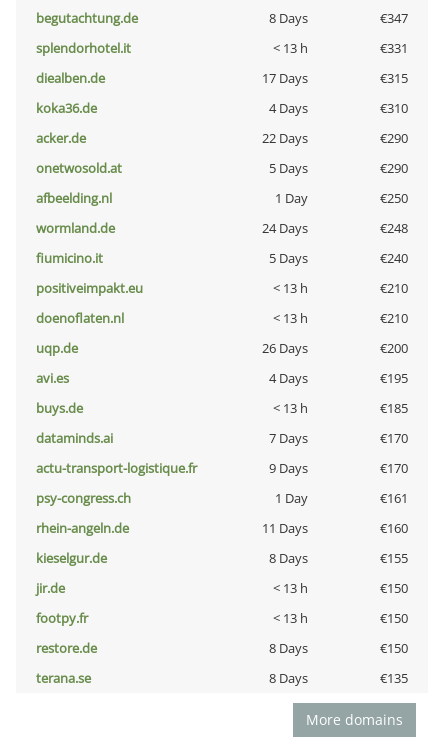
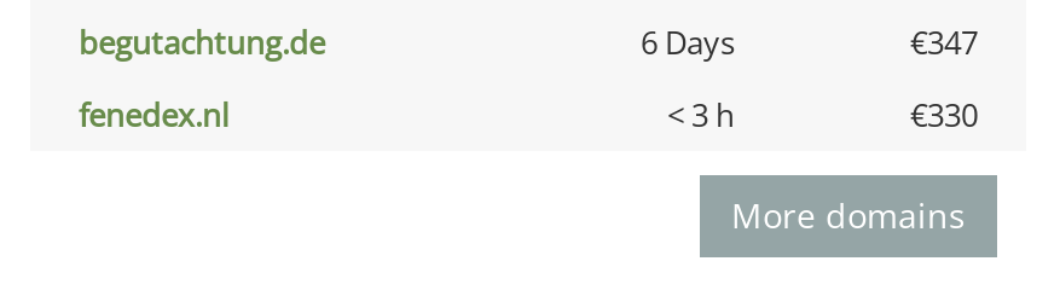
[268,9,307,27] 8 Days -> [641,21,735,64] 6 Days
[36,39,408,687] splendorhotel.it | < 13 h | €331 | diealben.de | 17 Days | €315 | koka36.de | 4 Days | €310 | acker.de | 22 Days | €290 | onetwosold.at | 5 Days | €290 | afbeelding.nl | 1 Day | €250 | wormland.de | 24 Days | €248 | fiumicino.it | 5 Days | €240 | positiveimpakt.eu | < 13 h | €210 | doenoflaten.nl | < 13 h | €210 | uqp.de | 26 Days | €200 | avi.es | 4 Days | €195 | buys.de | < 13 h | €185 | dataminds.ai | 7 Days | €170 | actu-transport-logistique.fr | 9 Days | €170 | psy-congress.ch | 1 Day | €161 | rhein-angeln.de | 11 Days | €160 | kieselgur.de | 8 Days | €155 | jir.de | < 13 h | €150 | footpy.fr | < 13 h | €150 | restore.de | 8 Days | €150 | terana.se | 8 Days | €135 -> [79,93,978,137] fenedex.nl | < 3 h | €330

